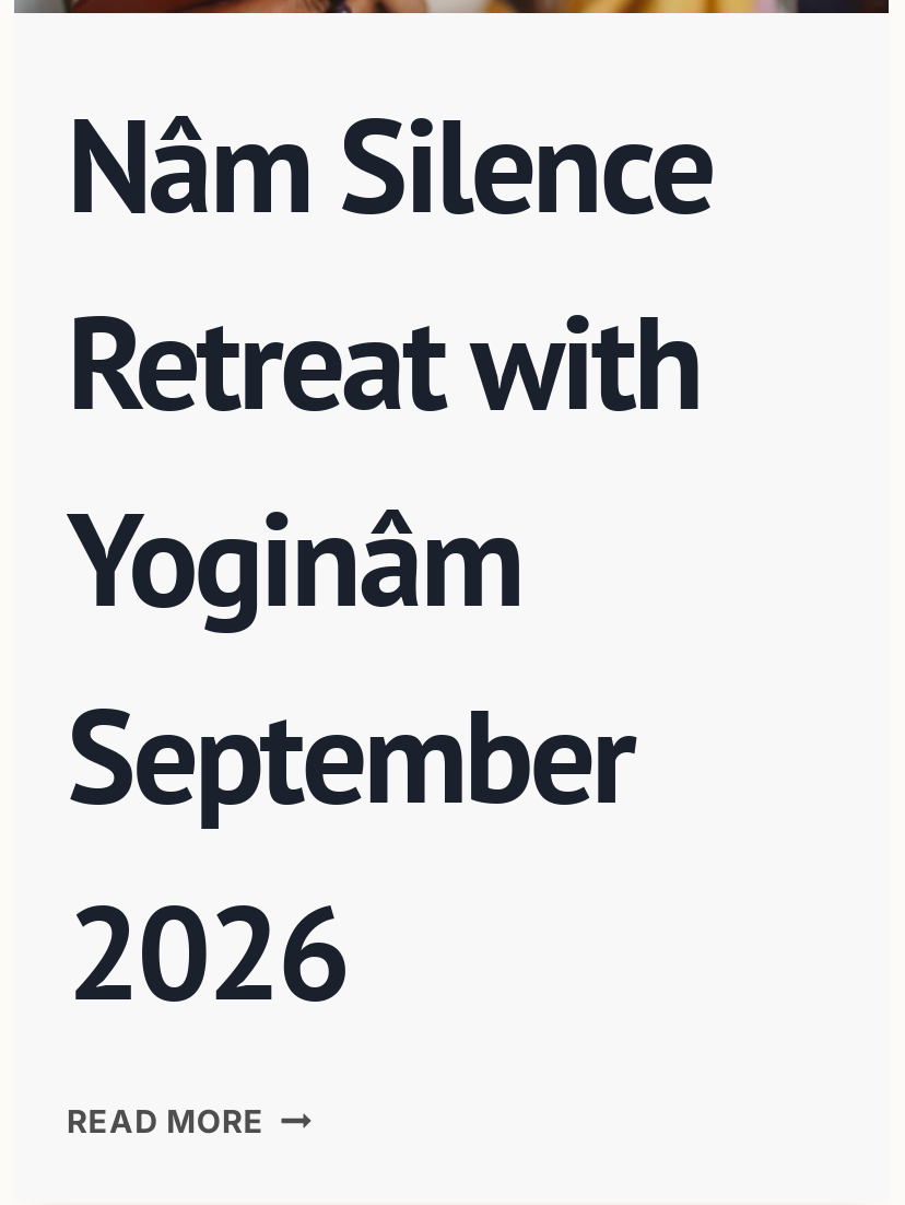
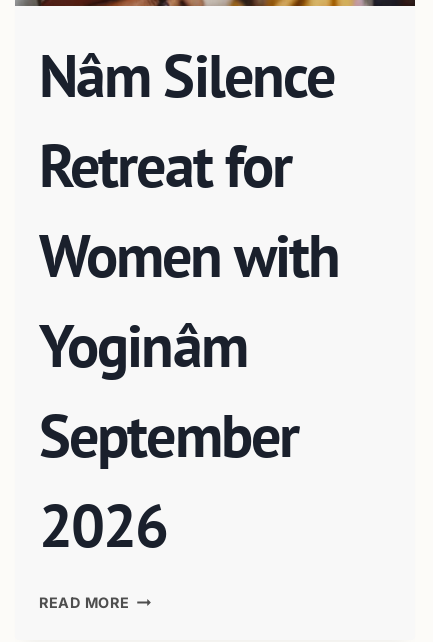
[67,276,701,446] Retreat with -> [39,126,339,294] Retreat for | Women with

